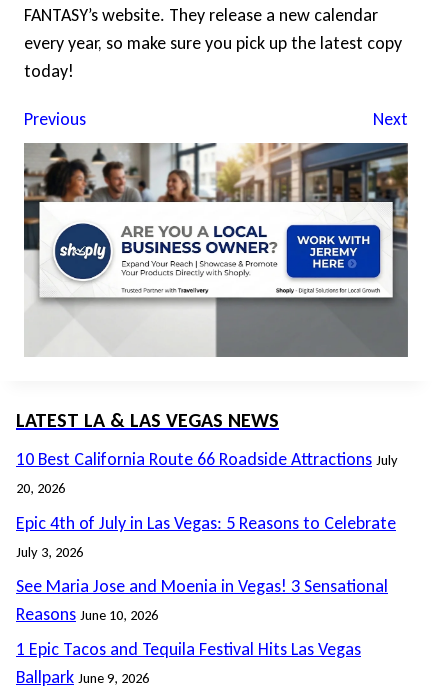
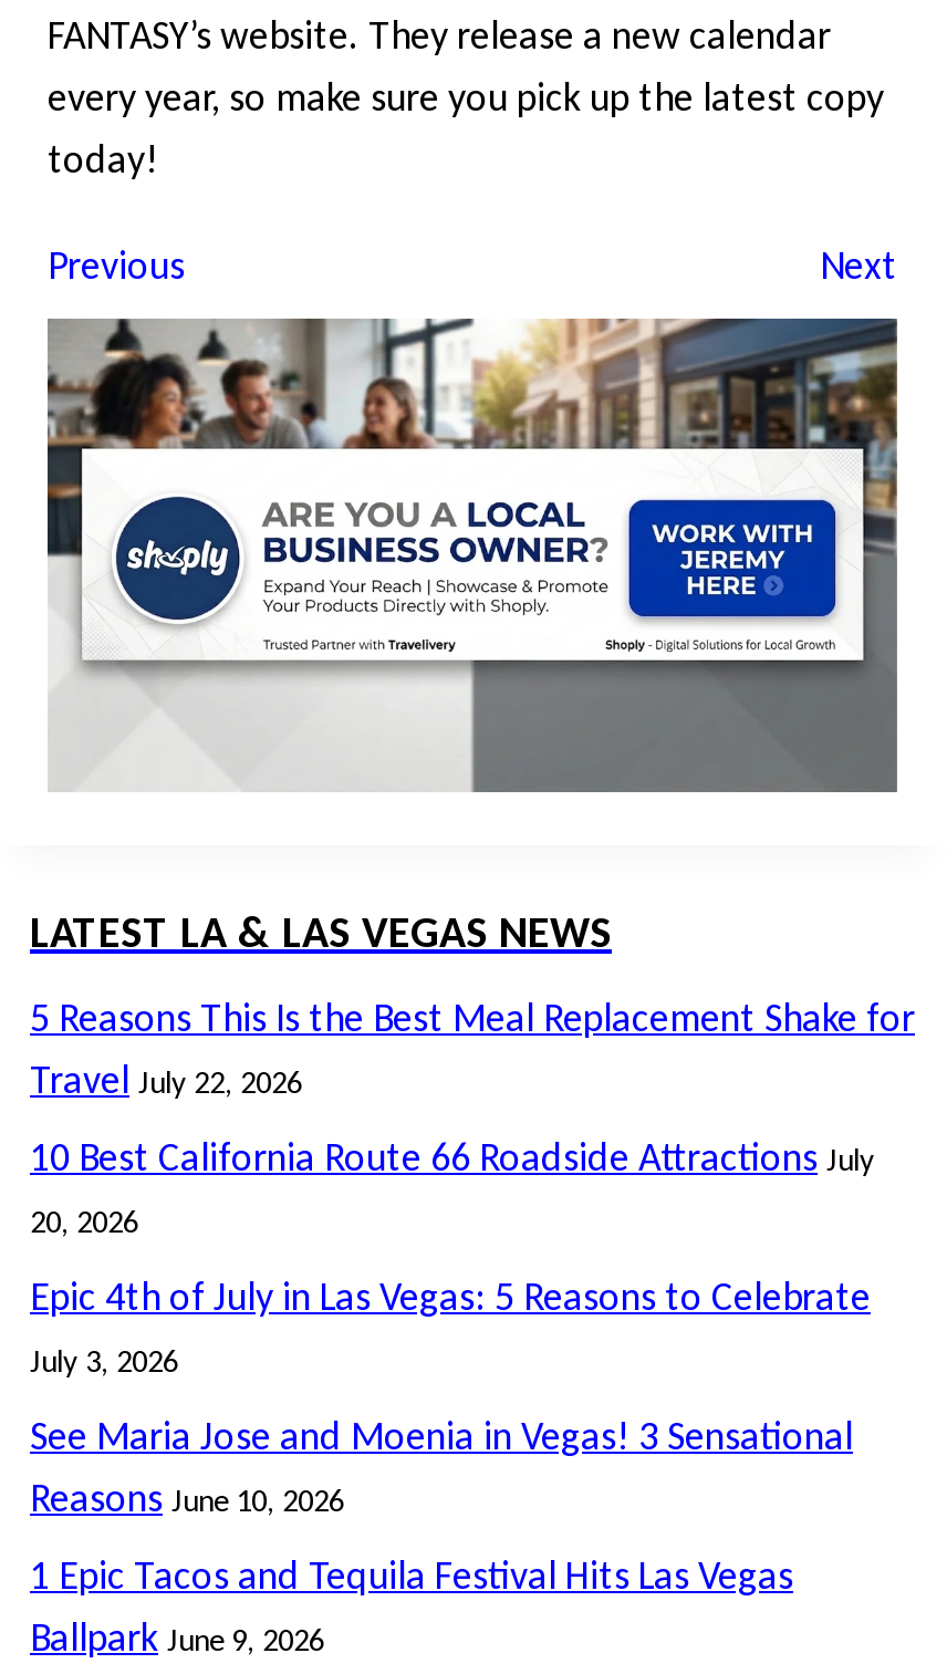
none -> [30,992,915,1103] 5 Reasons This Is the Best Meal Replacement Shake for | Travel July 22, 2026

